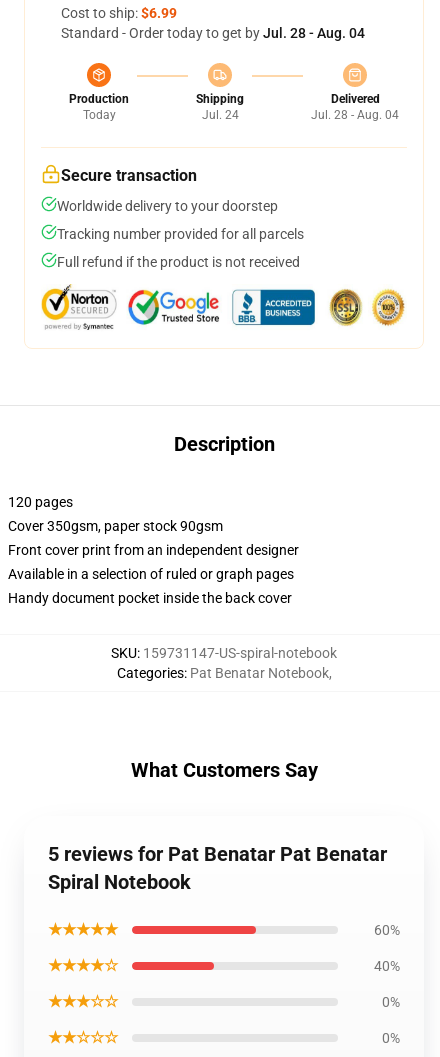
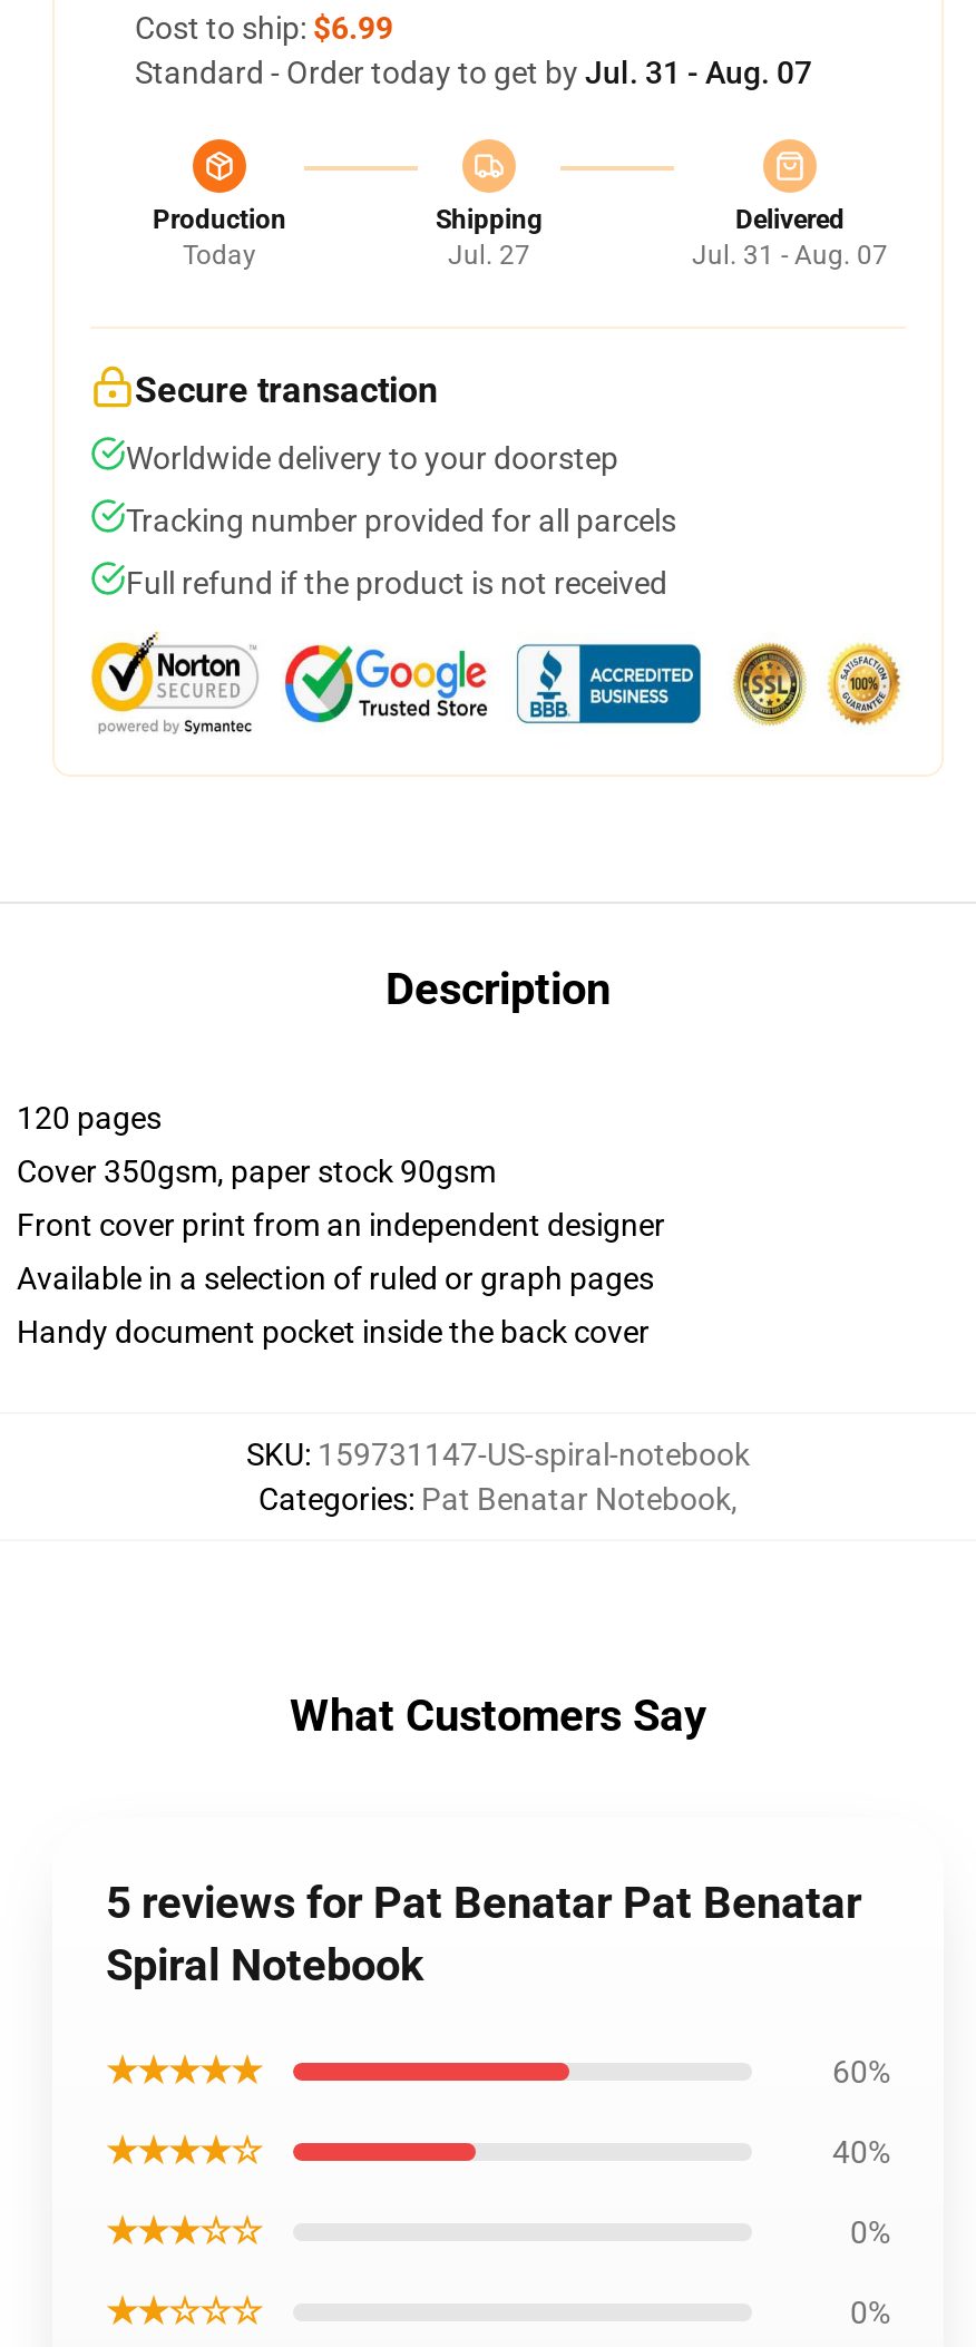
[61,25,365,41] Standard - Order today to get by Jul. 28 - Aug. 04 -> [135,55,812,90] Standard - Order today to get by Jul. 31 - Aug. 07
[201,108,238,122] Jul. 24 -> [448,240,530,271] Jul. 27
[311,108,399,122] Jul. 28 - Aug. 04 -> [692,240,888,271] Jul. 31 - Aug. 07

